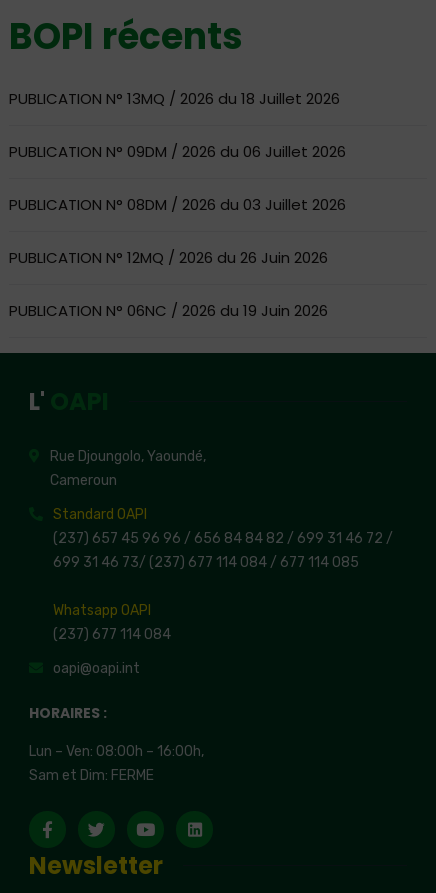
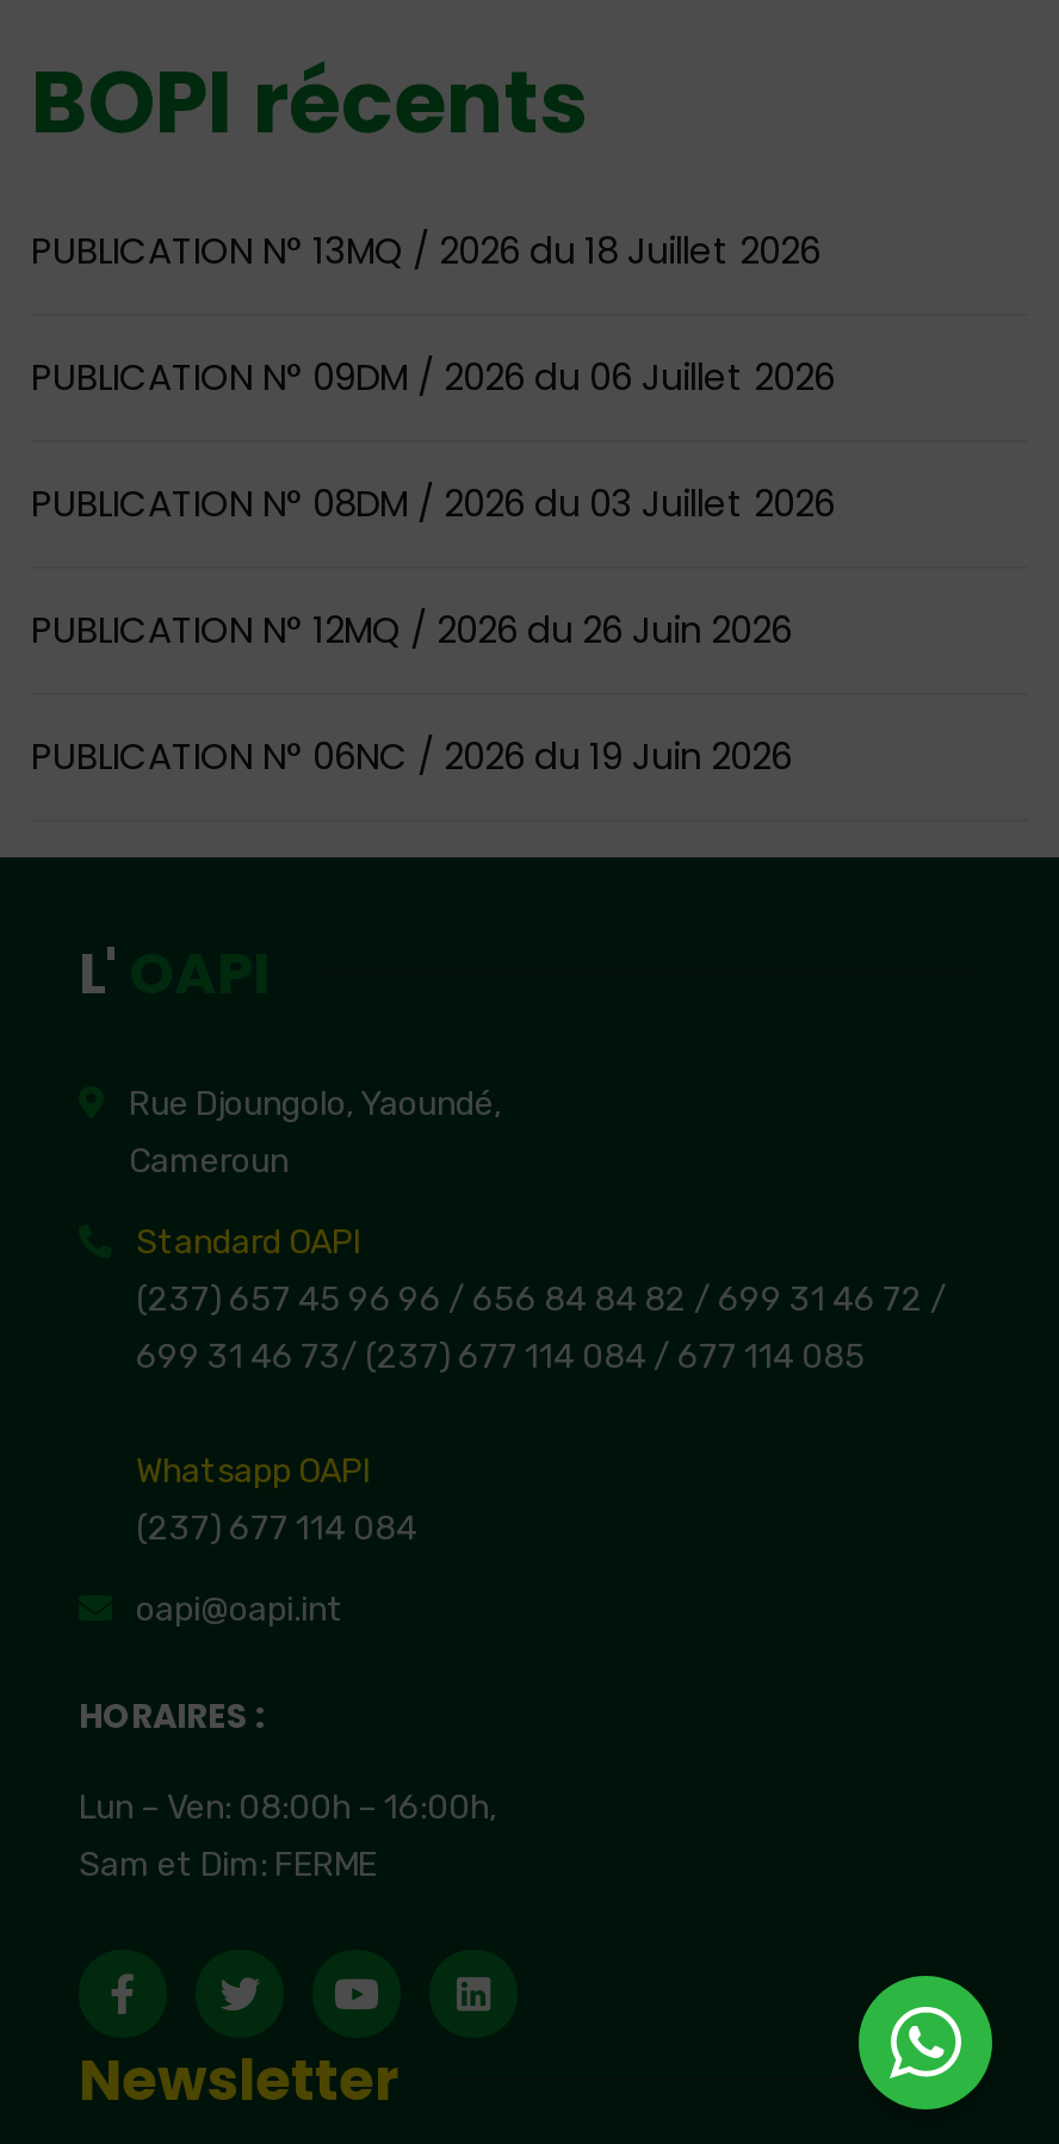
none -> [856,1973,995,2112] [image]

